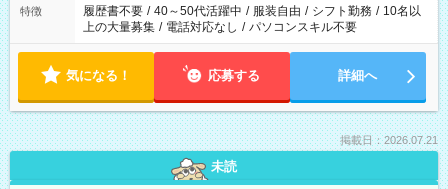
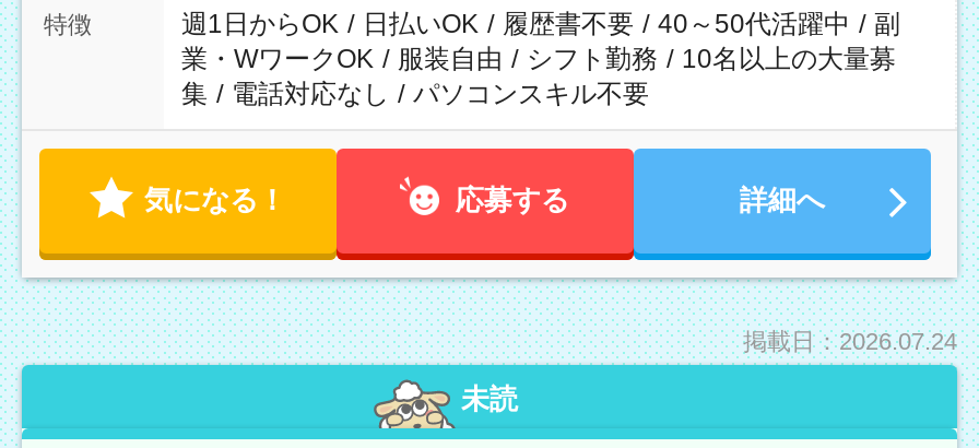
[83,4,421,34] 履歴書不要 / 40～50代活躍中 / 服装自由 / シフト勤務 / 10名以 | 上の大量募集 / 電話対応なし / パソコンスキル不要 -> [181,9,900,109] 週1日からOK / 日払いOK / 履歴書不要 / 40～50代活躍中 / 副 | 業・WワークOK / 服装自由 / シフト勤務 / 10名以上の大量募 | 集 / 電話対応なし / パソコンスキル不要
[340,134,438,146] 掲載日：2026.07.21 -> [743,328,957,354] 掲載日：2026.07.24

